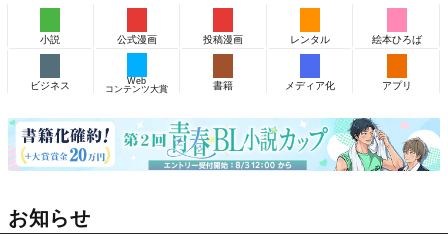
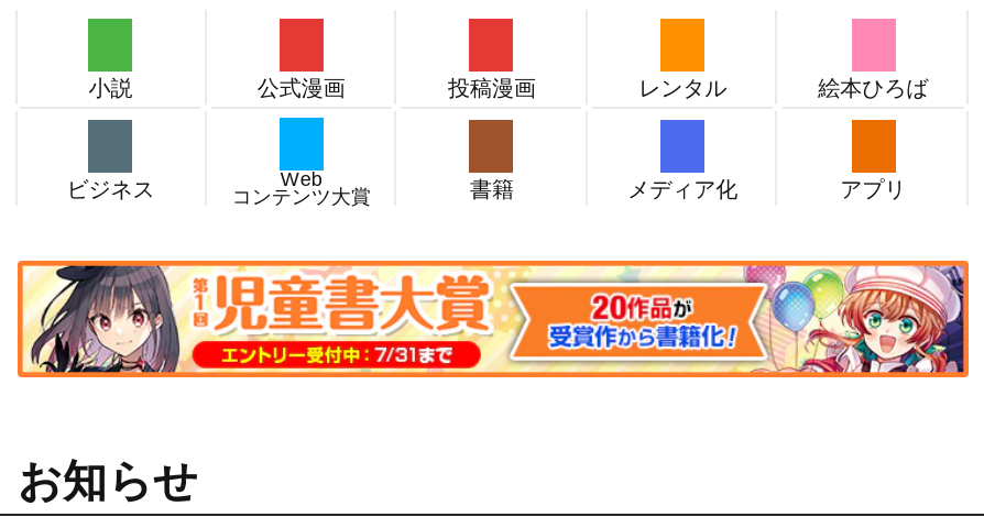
[8,117,441,172] [image] -> [15,258,971,380] [image]

